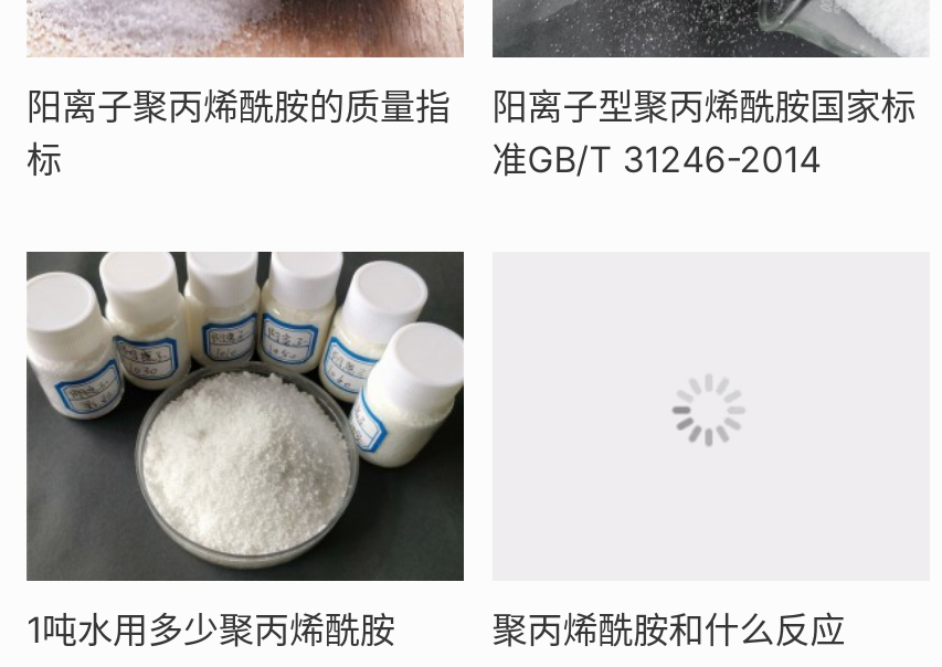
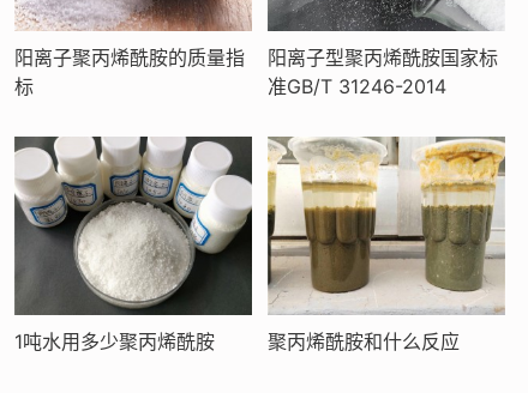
none -> [266,135,506,315] [image]

